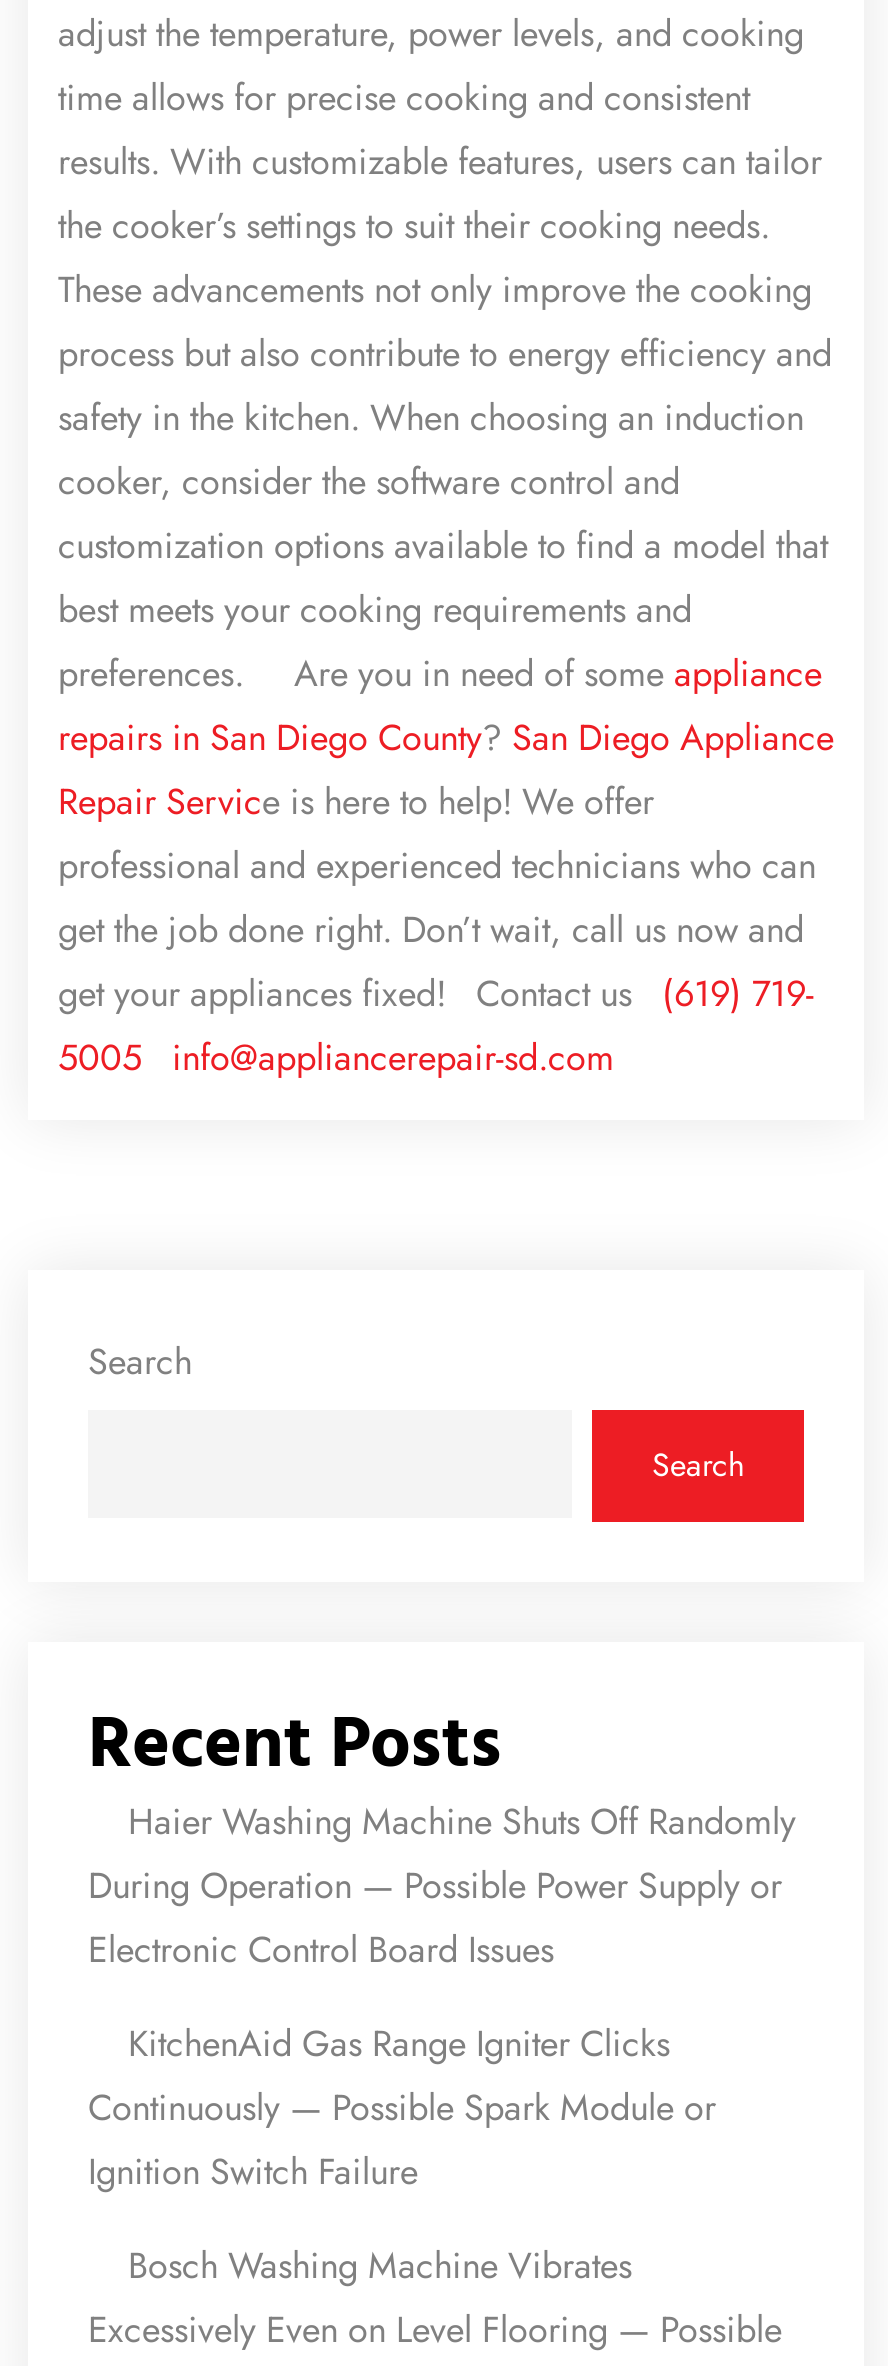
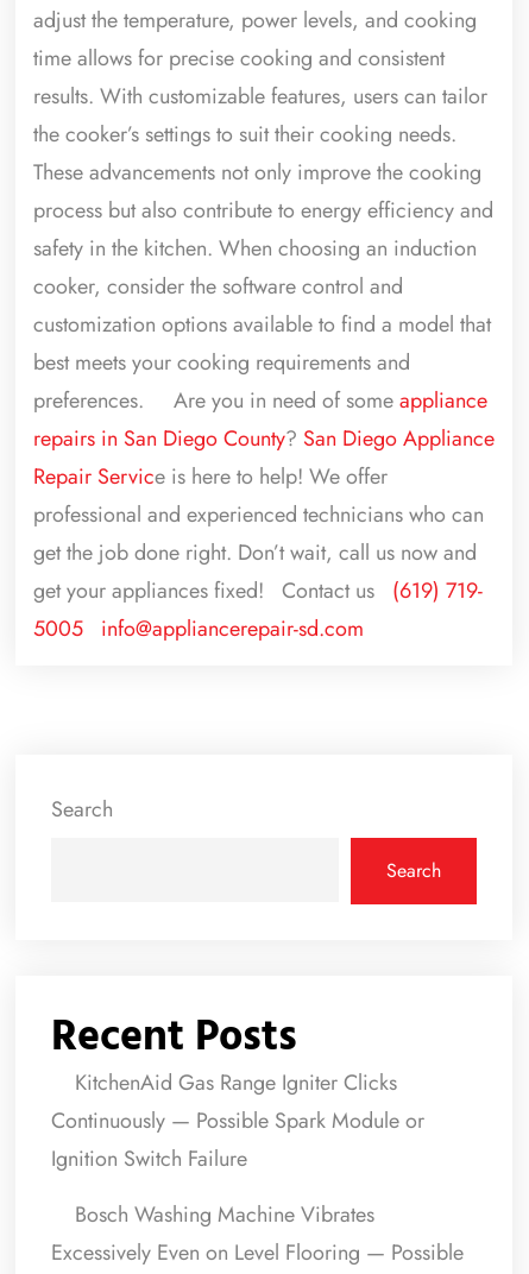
[88,1797,796,1977] Haier Washing Machine Shuts Off Randomly | During Operation — Possible Power Supply or | Electronic Control Board Issues -> none

